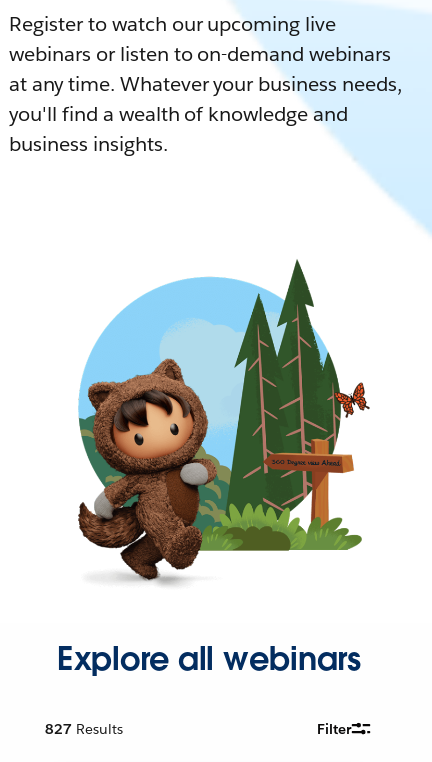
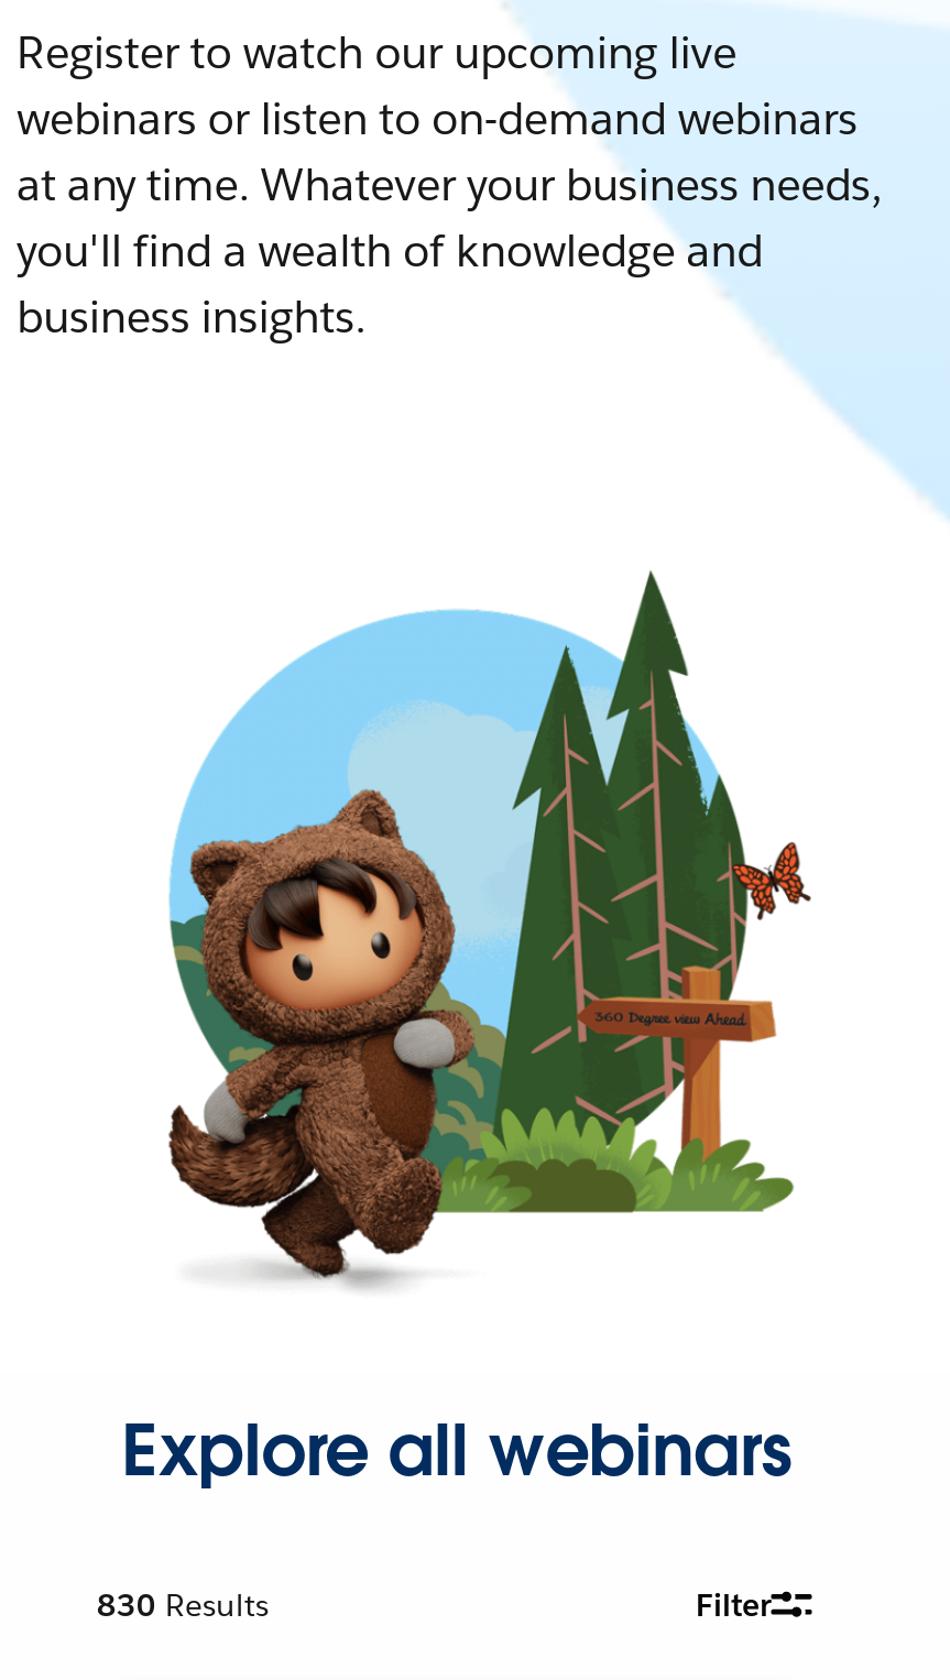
[45,720,123,738] 827 Results -> [97,1585,269,1625] 830 Results

